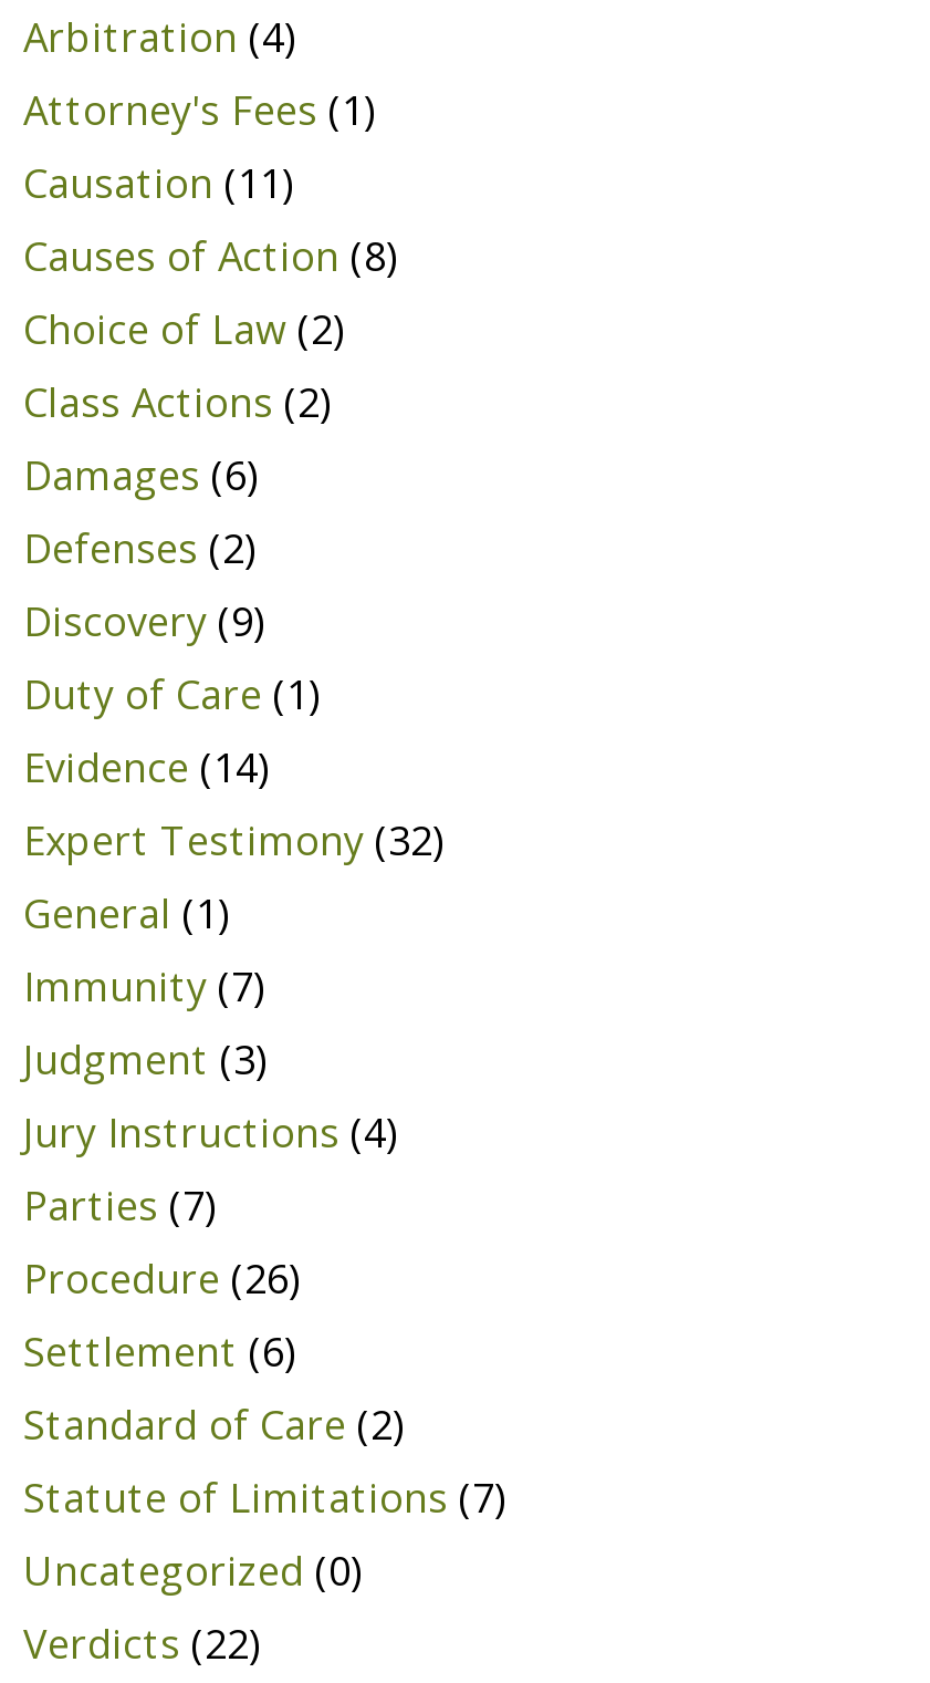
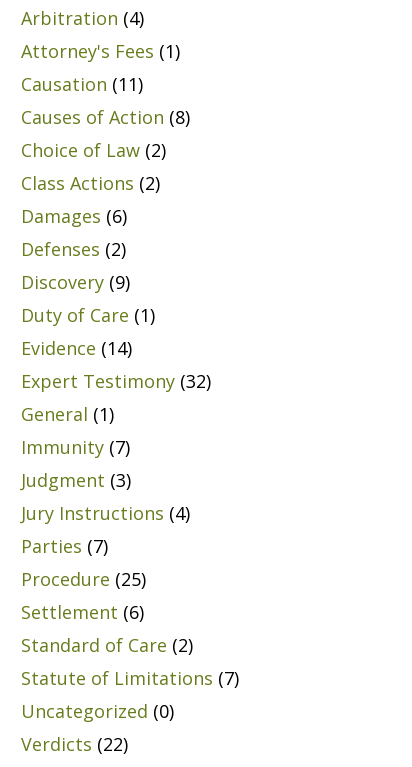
[23,1251,300,1305] Procedure (26) -> [21,567,146,591] Procedure (25)

